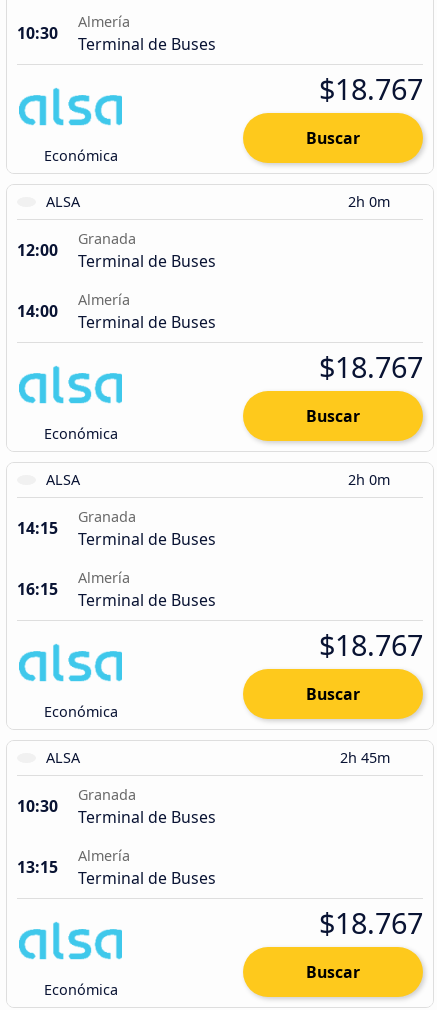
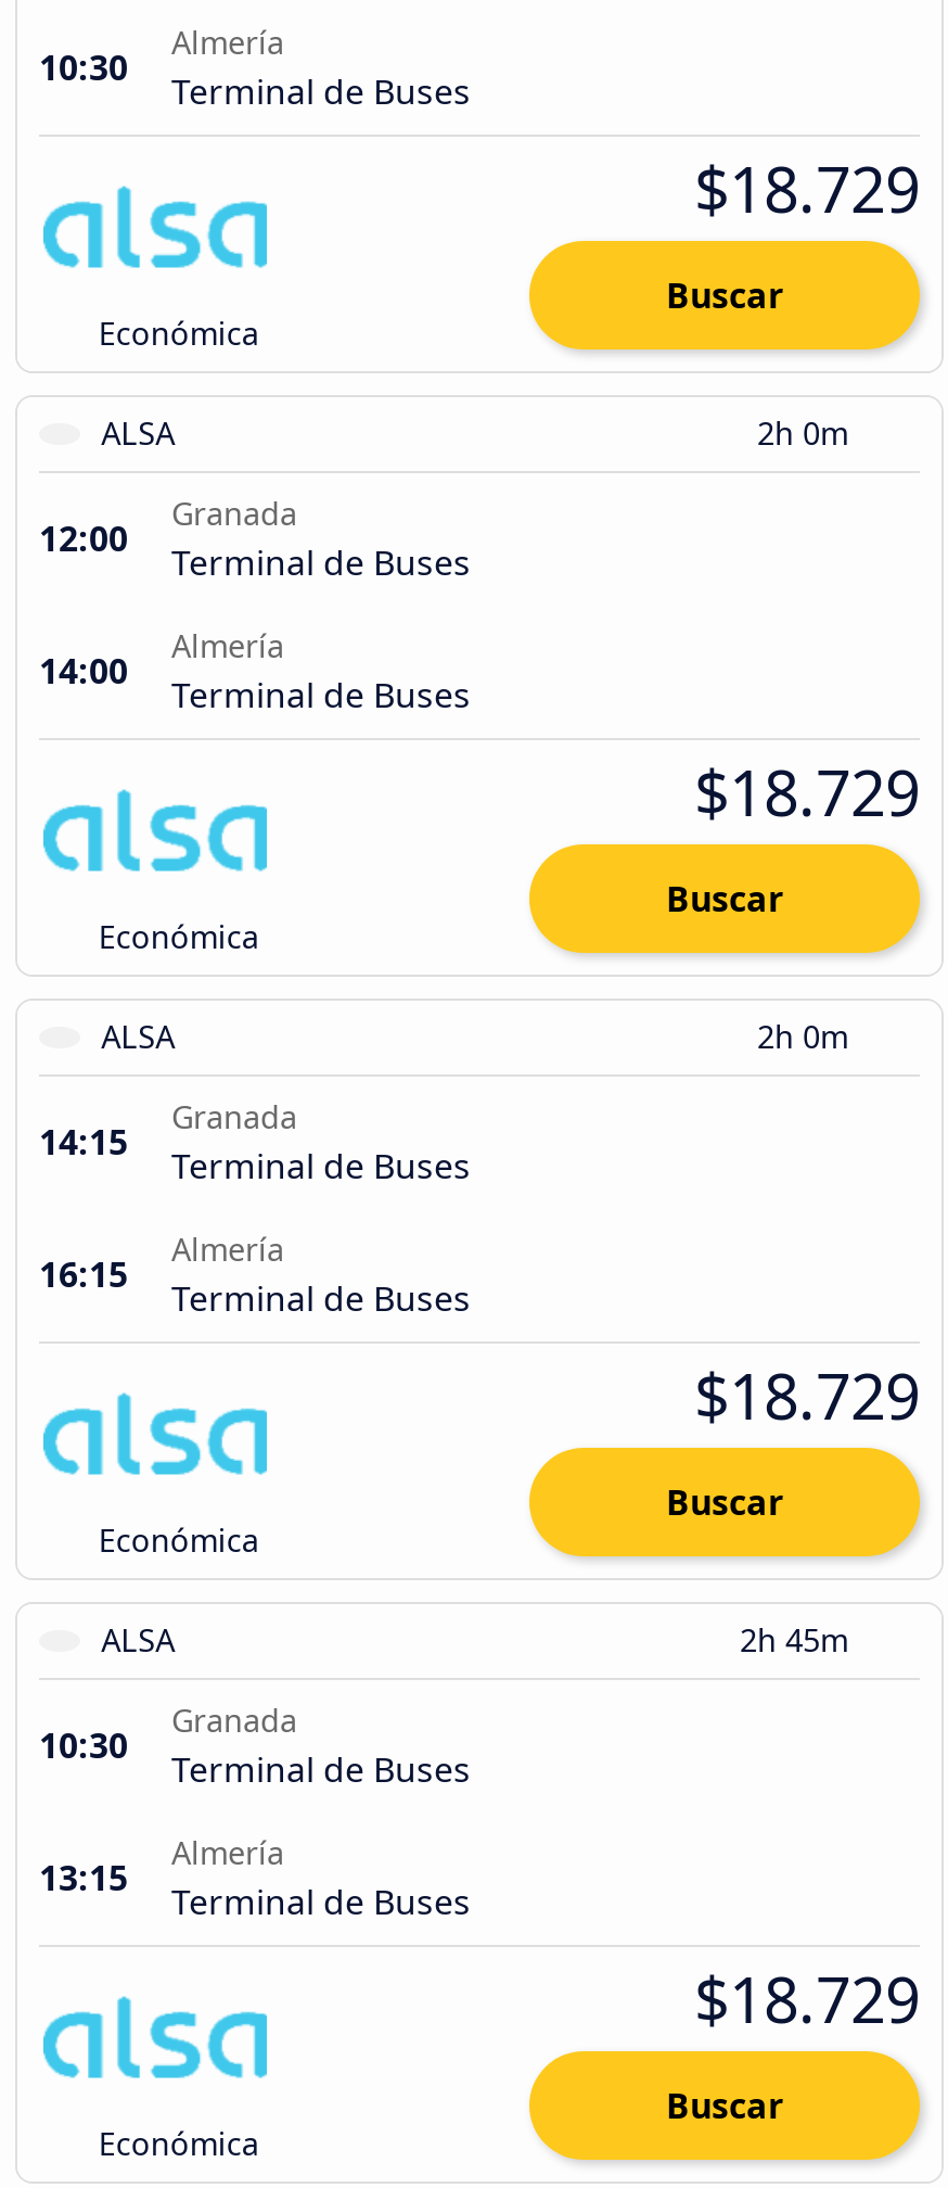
[319,69,423,108] $18.767 -> [694,145,920,230] $18.729
[319,347,423,386] $18.767 -> [694,749,920,834] $18.729
[319,625,423,664] $18.767 -> [694,1352,920,1437] $18.729
[319,903,423,942] $18.767 -> [694,1956,920,2040] $18.729

